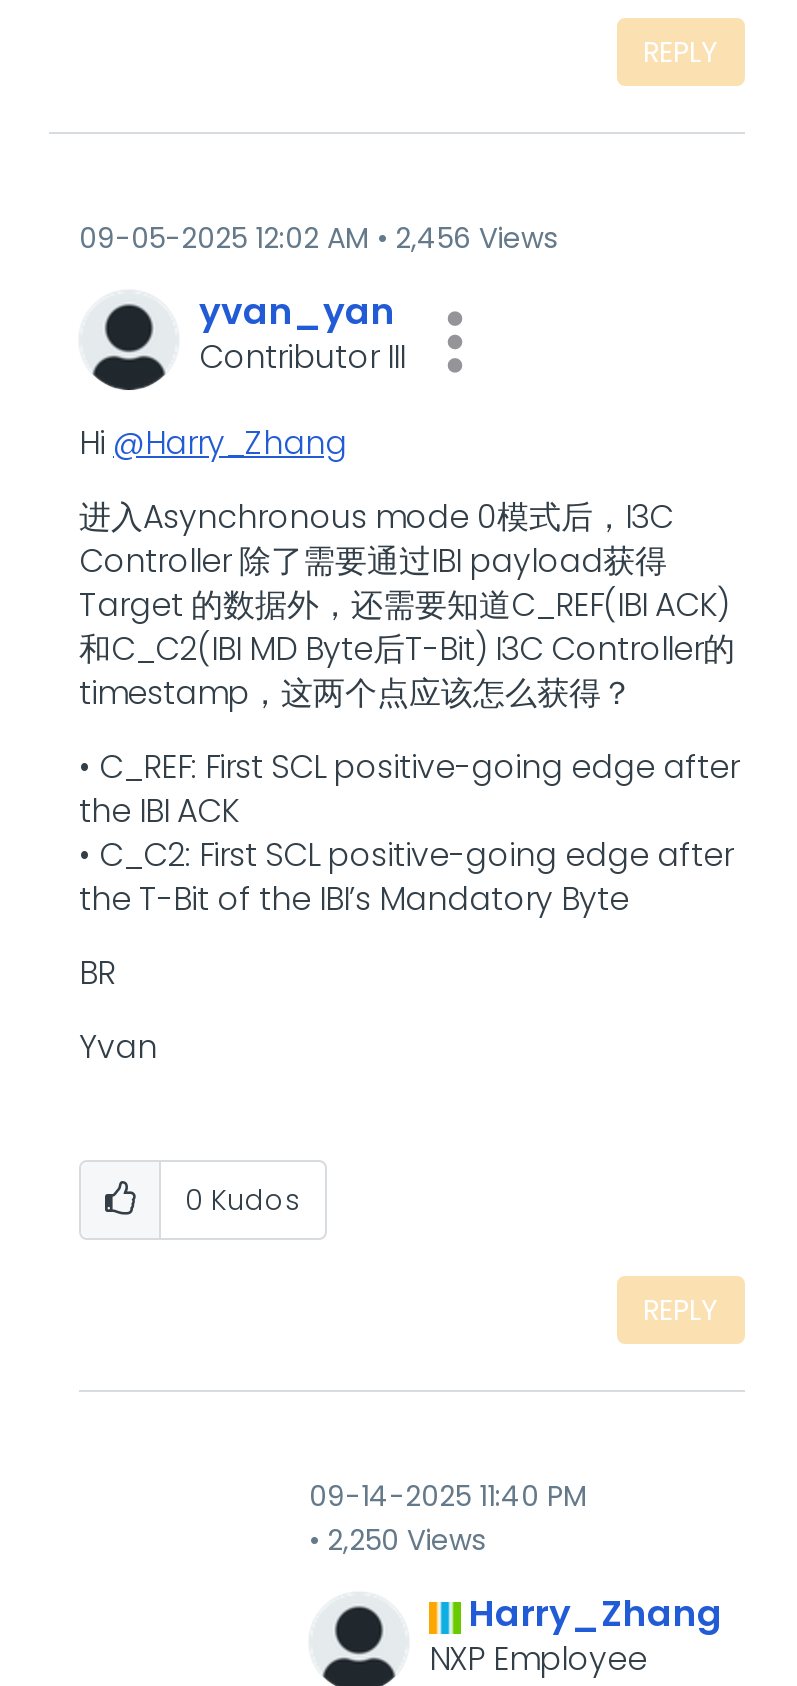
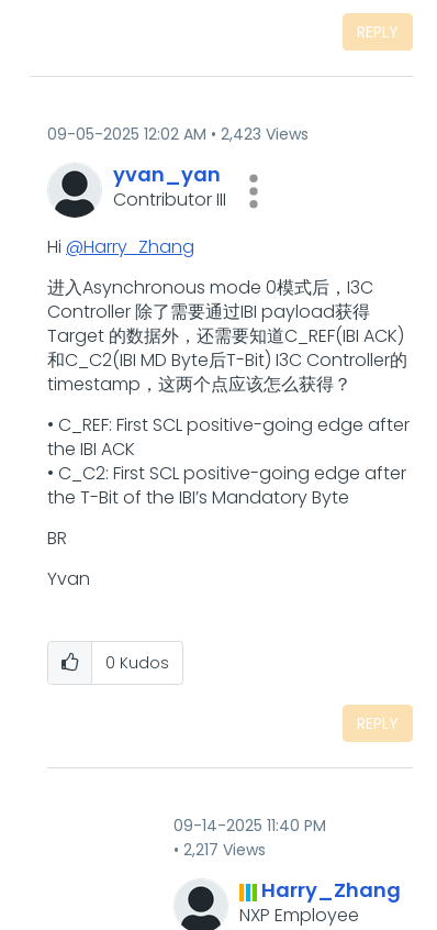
[79,218,557,258] 09-05-2025 12:02 AM 2,456 Views -> [47,123,309,145] 09-05-2025 12:02 AM 2,423 Views
[327,1520,485,1560] 2,250 Views -> [183,839,266,861] 2,217 Views

